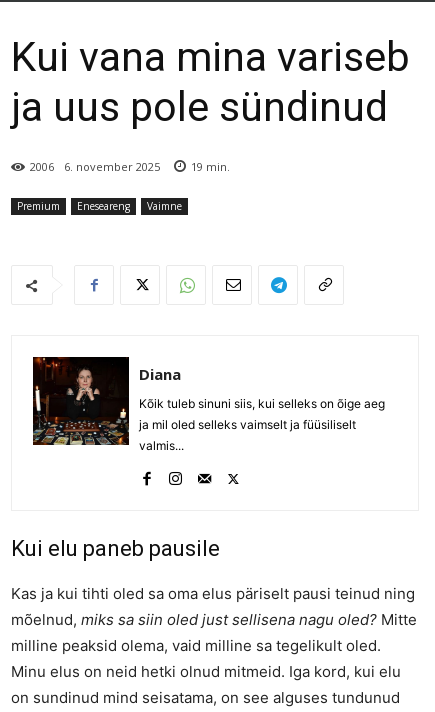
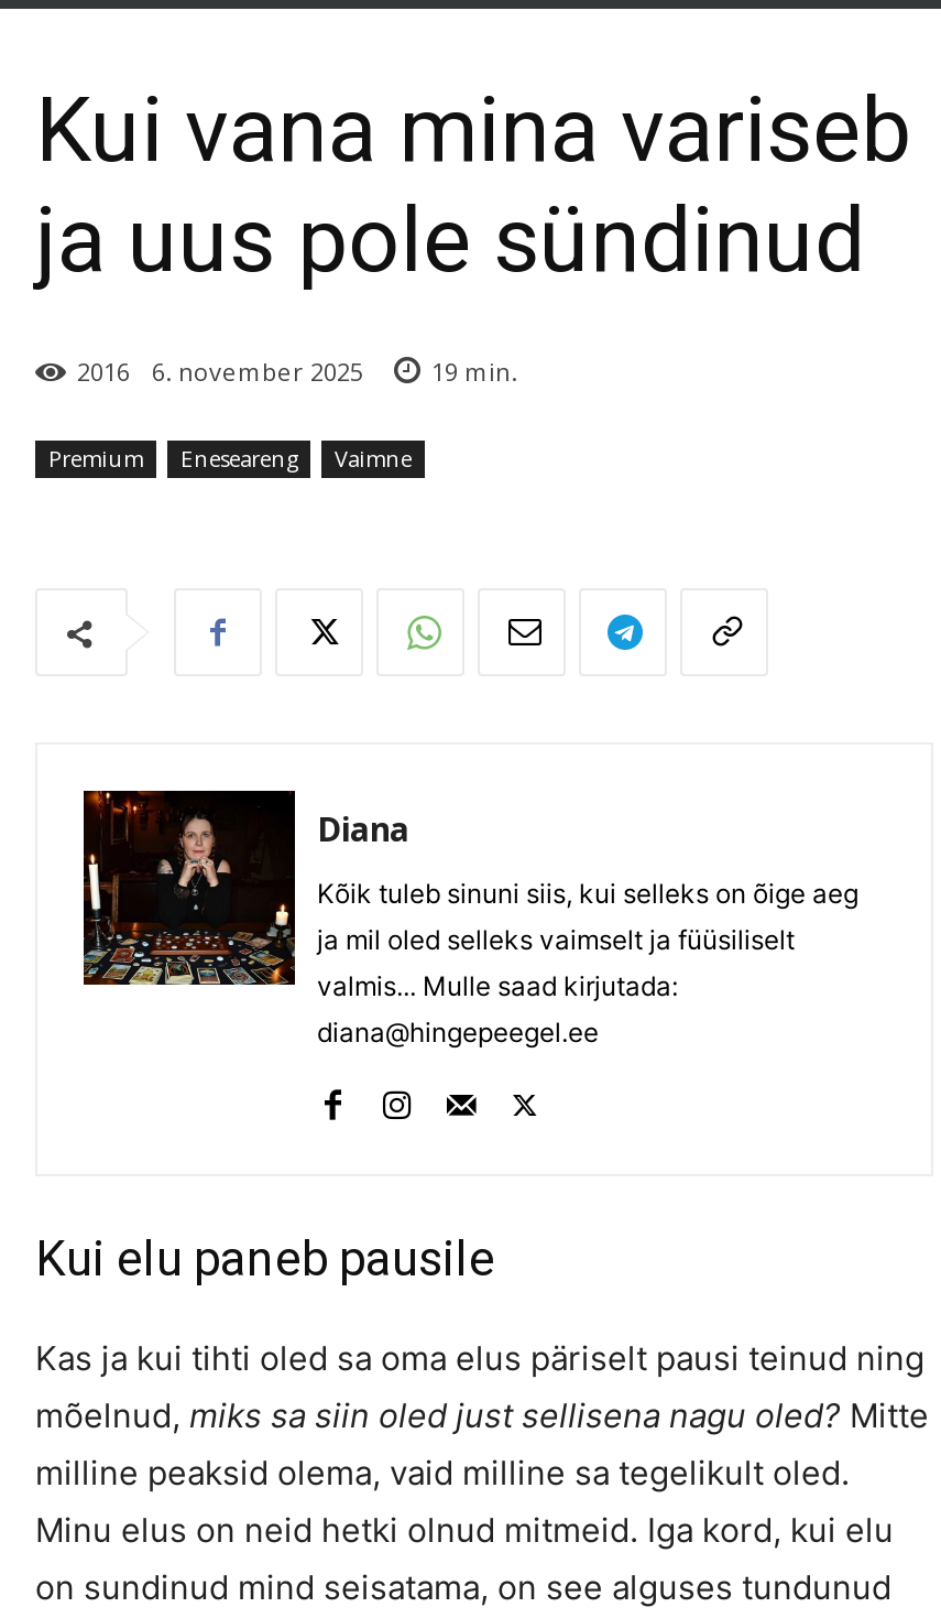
[30,159,160,174] 2006 6. november 2025 -> [77,355,363,388] 2016 6. november 2025
[139,438,184,453] valmis... -> [317,969,678,1049] valmis... Mulle saad kirjutada: | diana@hingepeegel.ee

